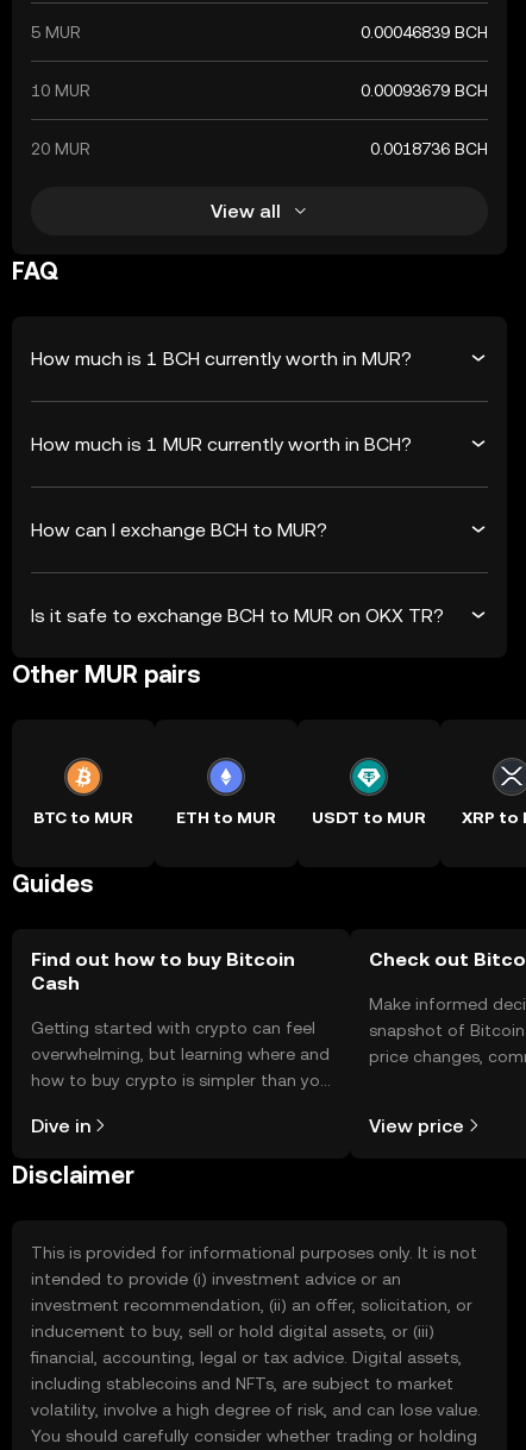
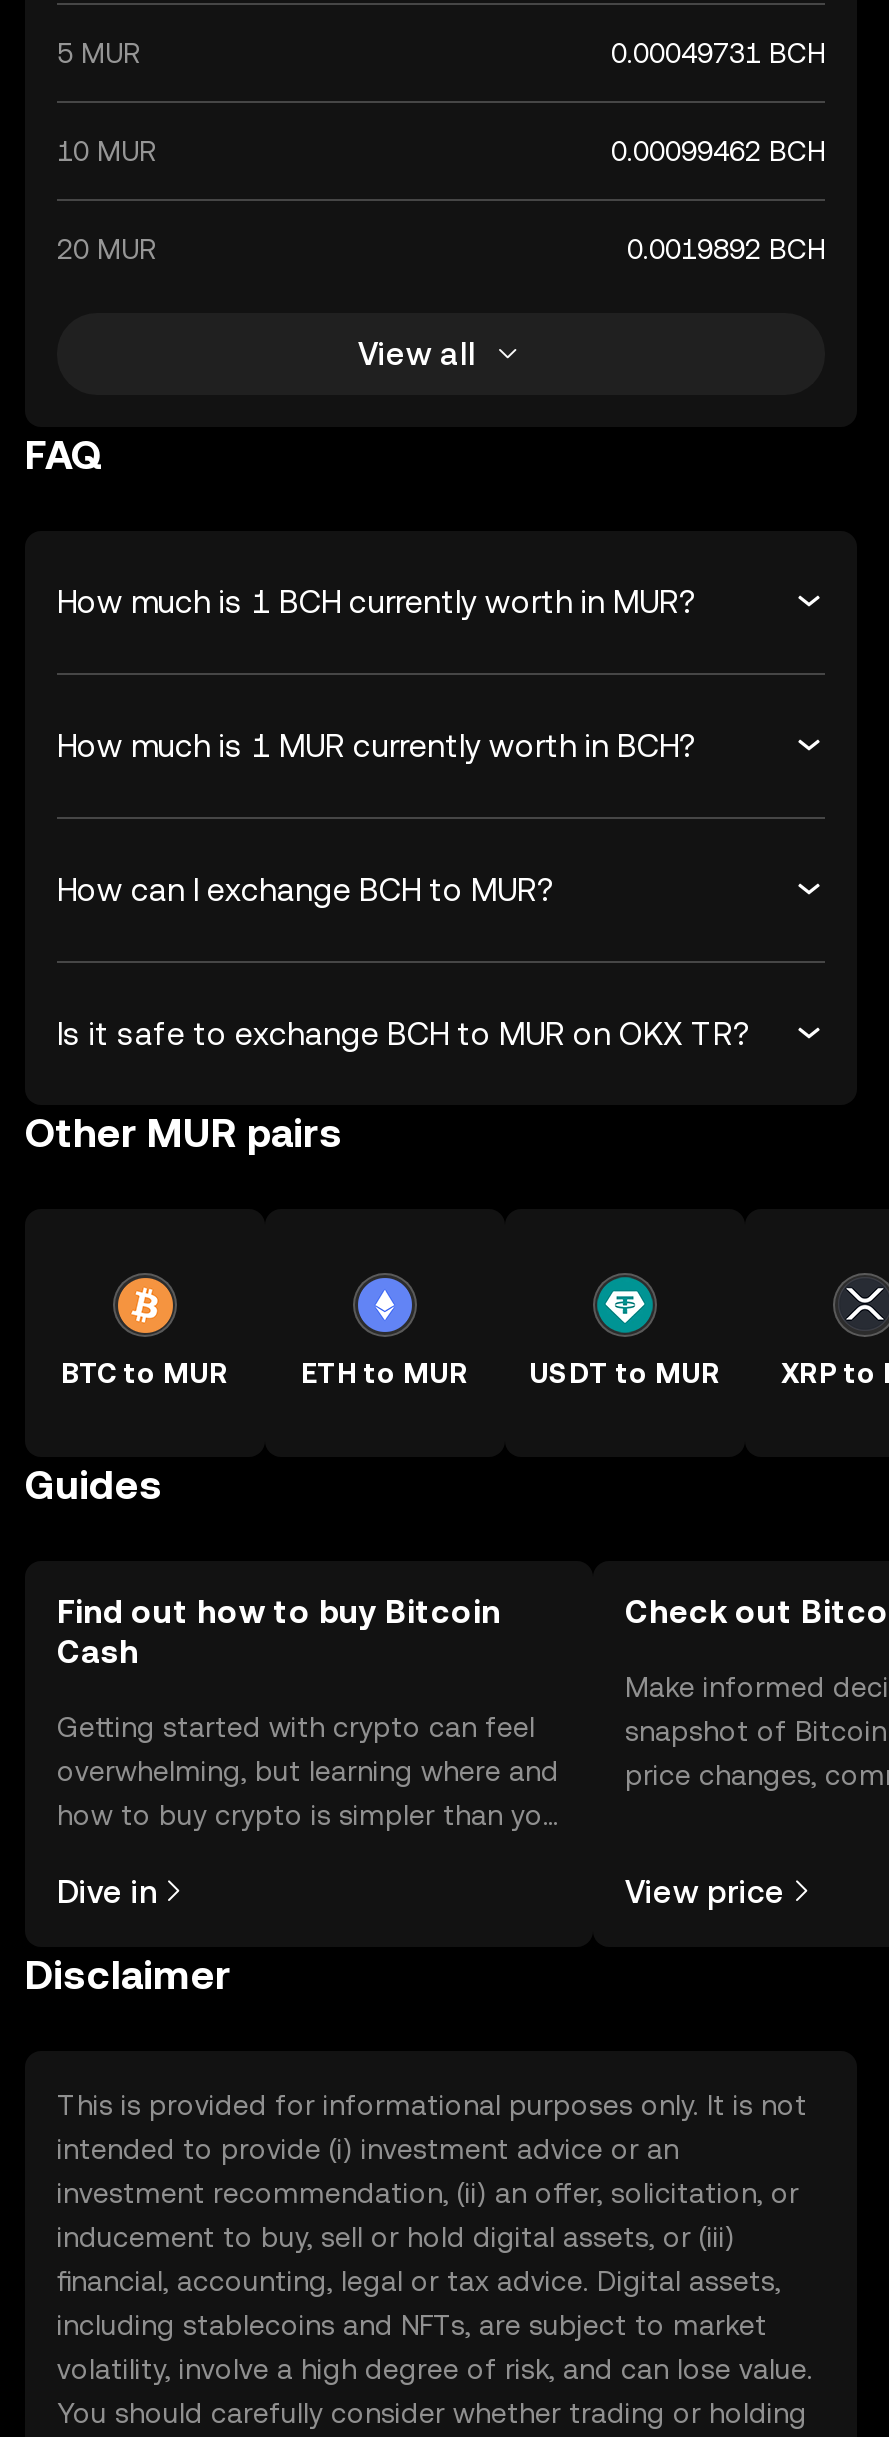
[361,23,488,42] 0.00046839 BCH -> [611,37,825,69] 0.00049731 BCH
[361,81,488,100] 0.00093679 BCH -> [611,135,825,167] 0.00099462 BCH
[370,139,488,158] 0.0018736 BCH -> [627,233,825,265] 0.0019892 BCH

